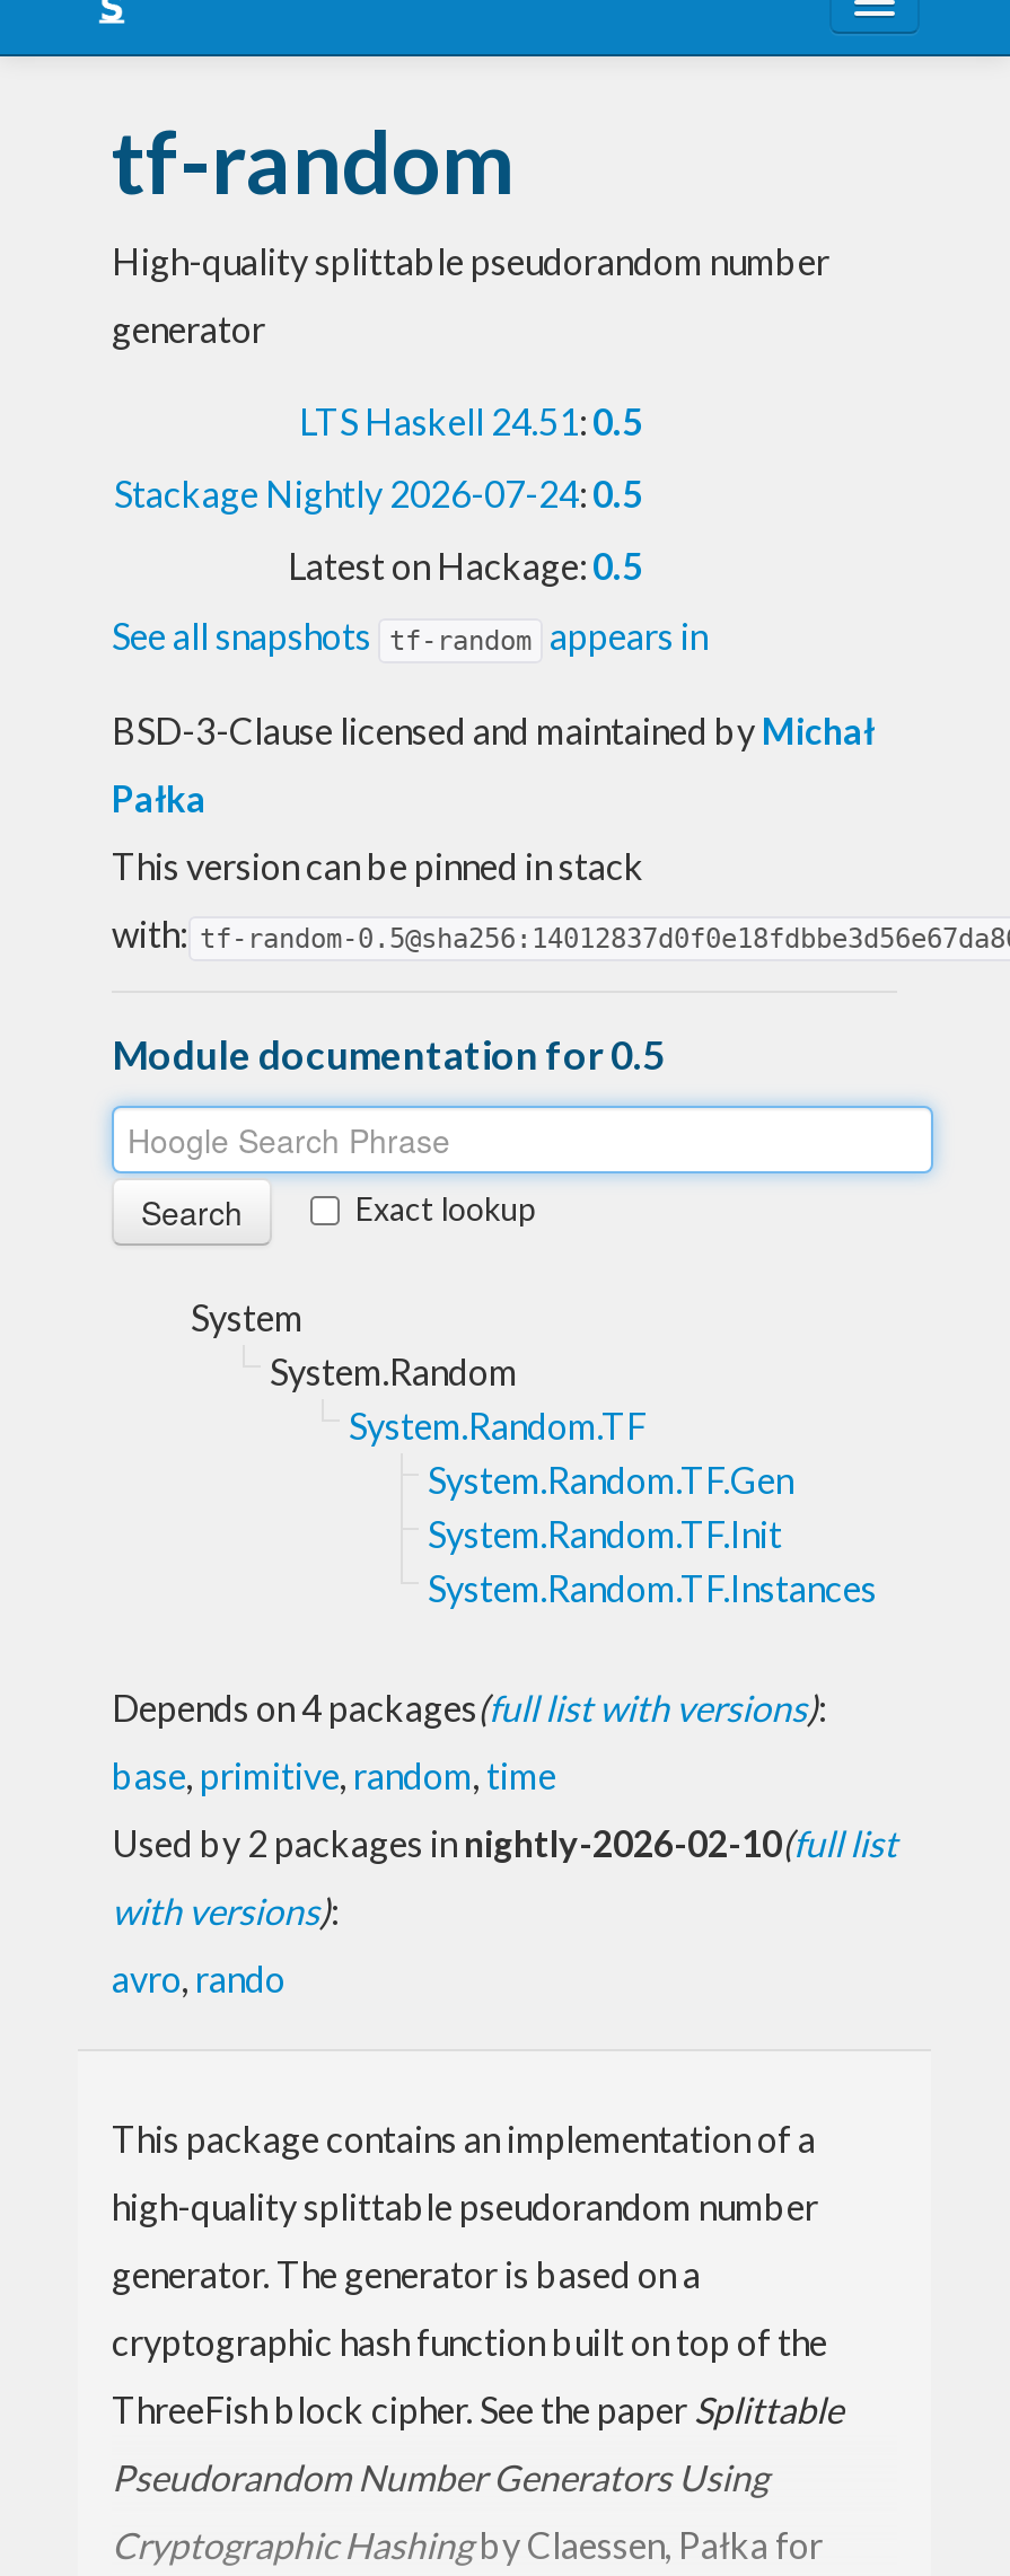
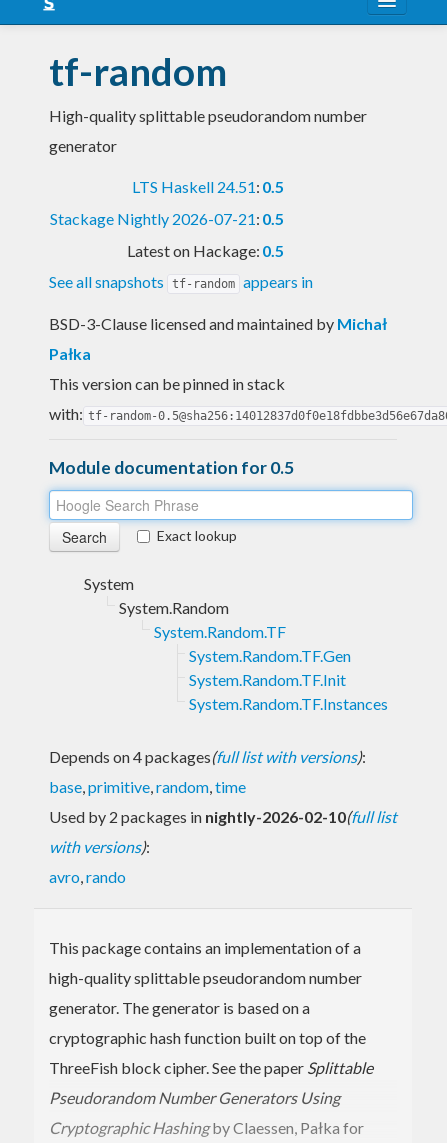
[114,471,642,514] Stackage Nightly 2026-07-24: 0.5 -> [50,209,284,228] Stackage Nightly 2026-07-21: 0.5

